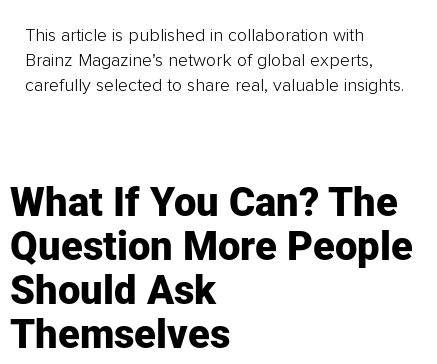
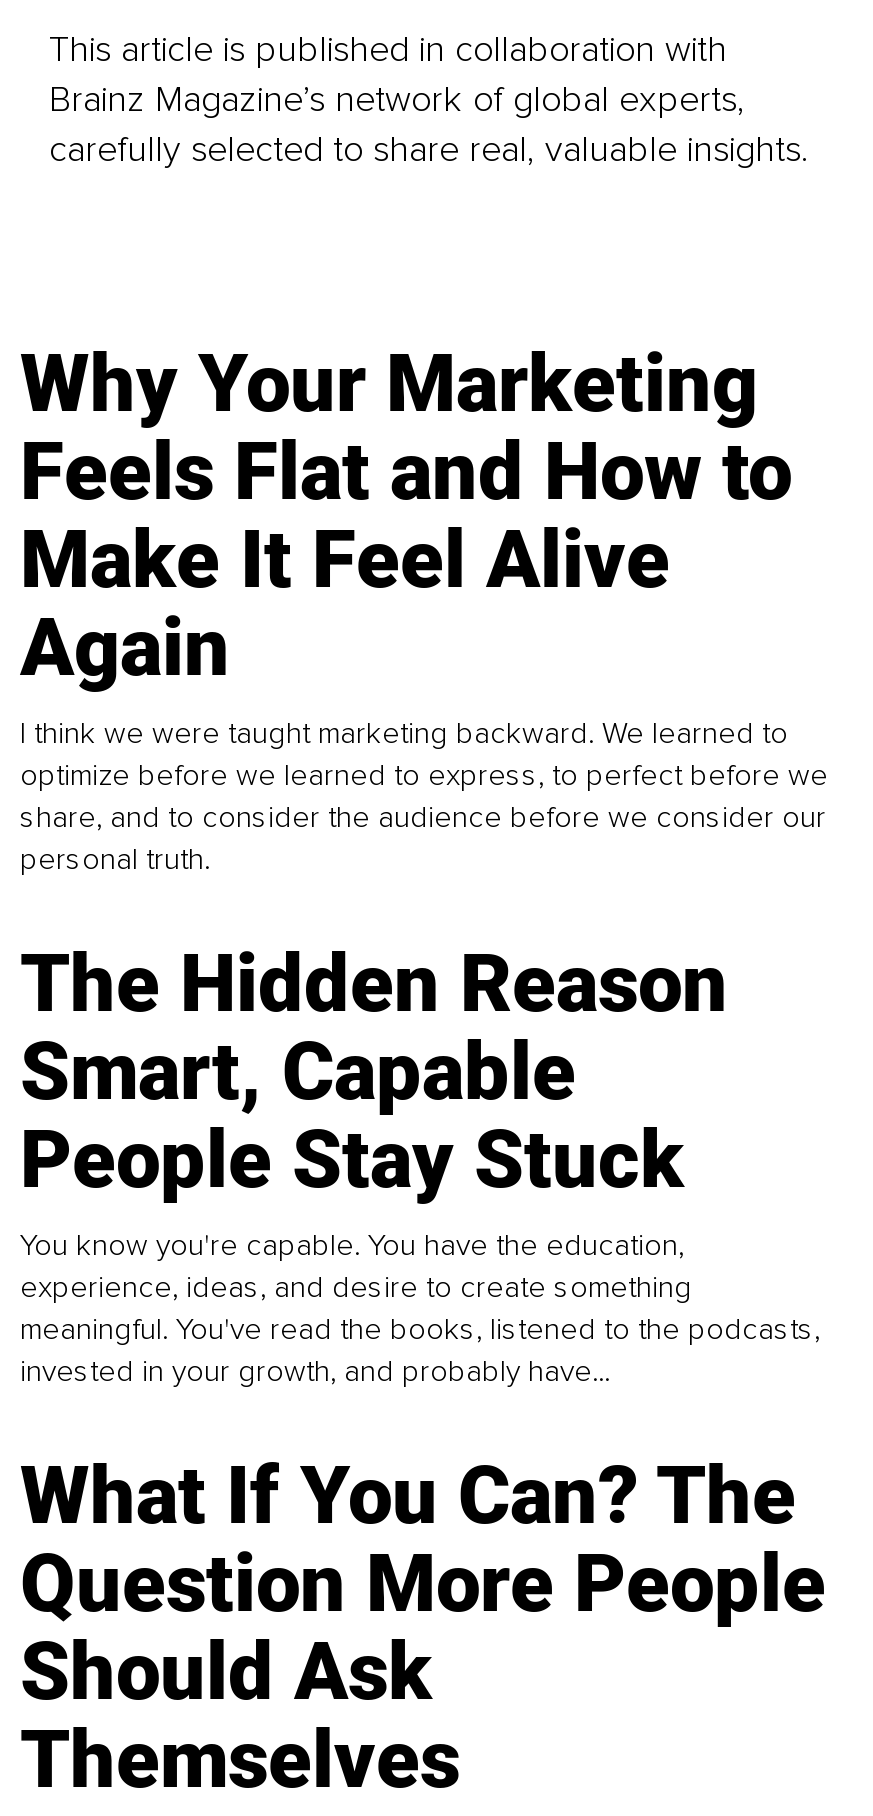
none -> [20,337,828,1389] Why Your Marketing | Feels Flat and How to | Make It Feel Alive | Again | I think we were taught marketing backward. We learned to | optimize before we learned to express, to perfect before we | share, and to consider the audience before we consider our | personal truth. | The Hidden Reason | Smart, Capable | People Stay Stuck | You know you're capable. You have the education, | experience, ideas, and desire to create something | meaningful. You've read the books, listened to the podcasts, | invested in your growth, and probably have...

